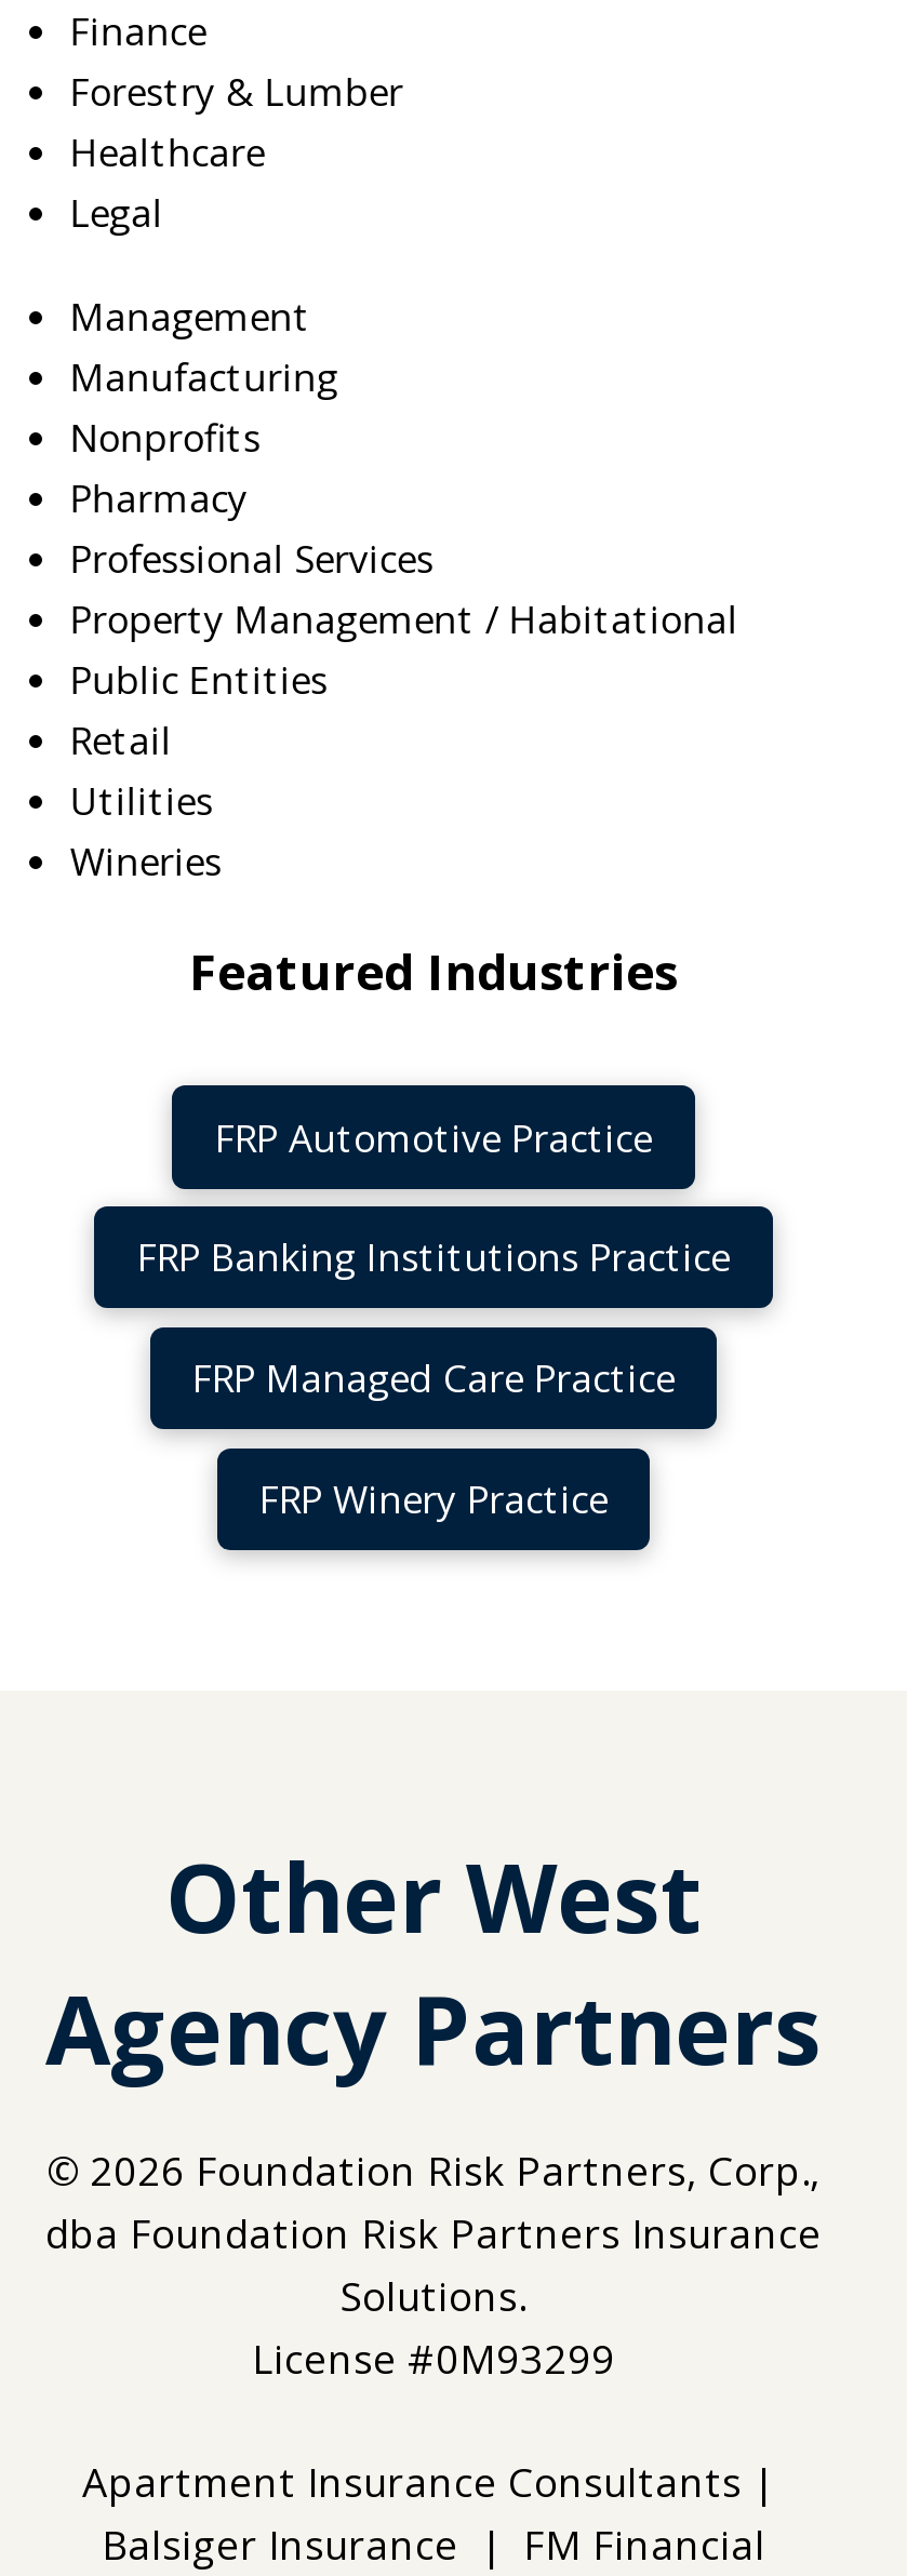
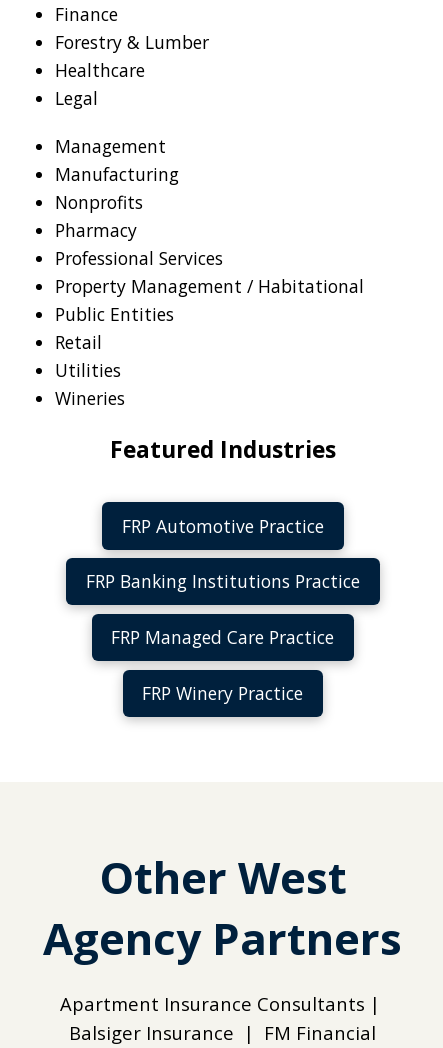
[45,2143,822,2385] © 2026 Foundation Risk Partners, Corp., | dba Foundation Risk Partners Insurance | Solutions. | License #0M93299 -> none

